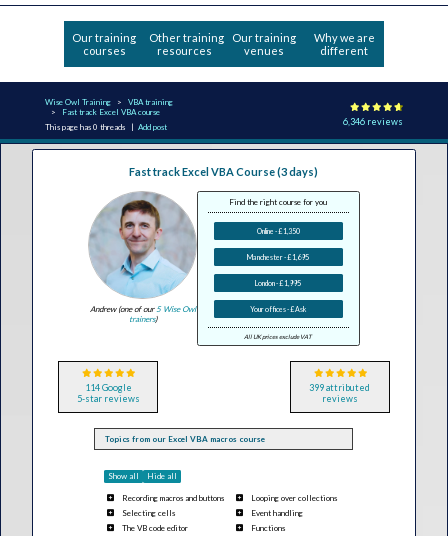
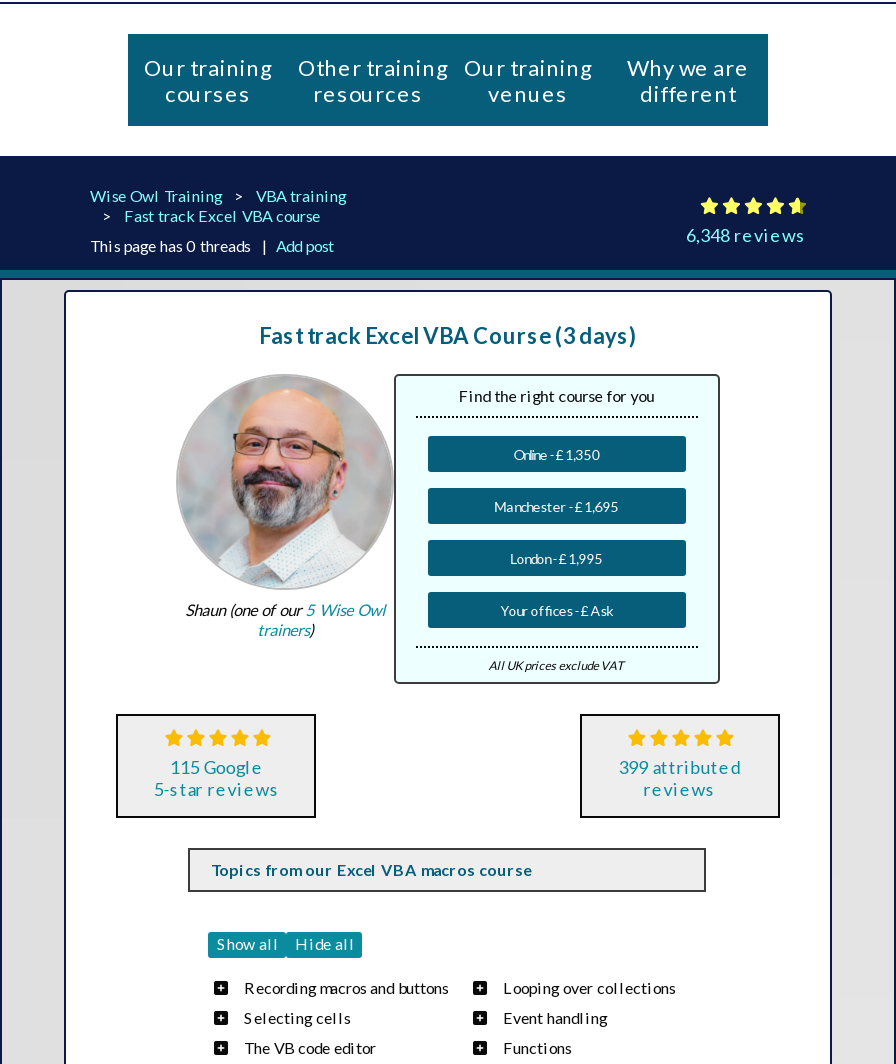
[343,115,403,126] 6,346 reviews -> [686,223,806,245] 6,348 reviews
[90,196,196,314] [image] | Andrew (one of our 5 Wise Owl -> [184,384,385,620] [image] | Shaun (one of our 5 Wise Owl
[85,382,132,393] 114 Google -> [170,756,264,778] 115 Google

